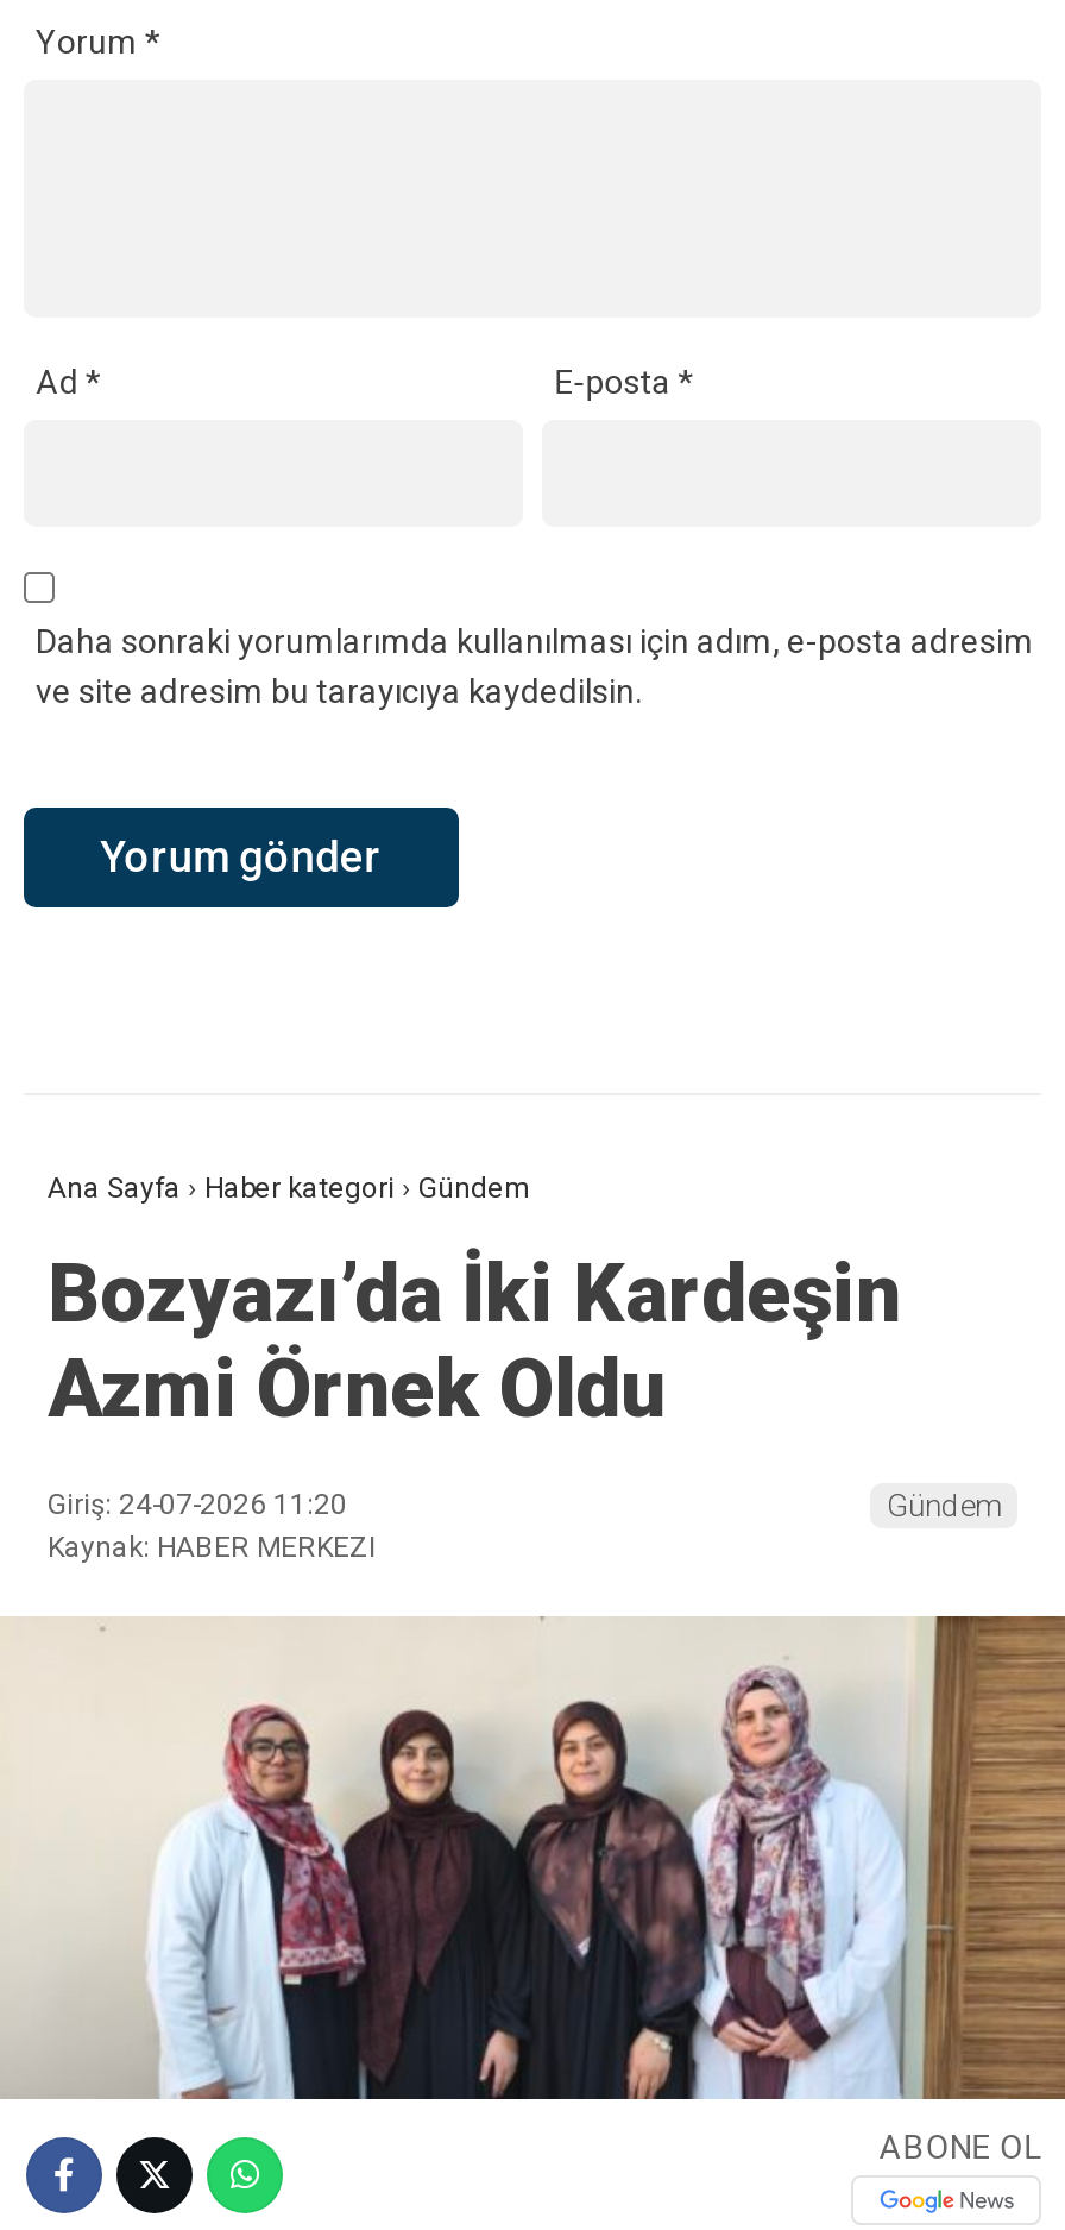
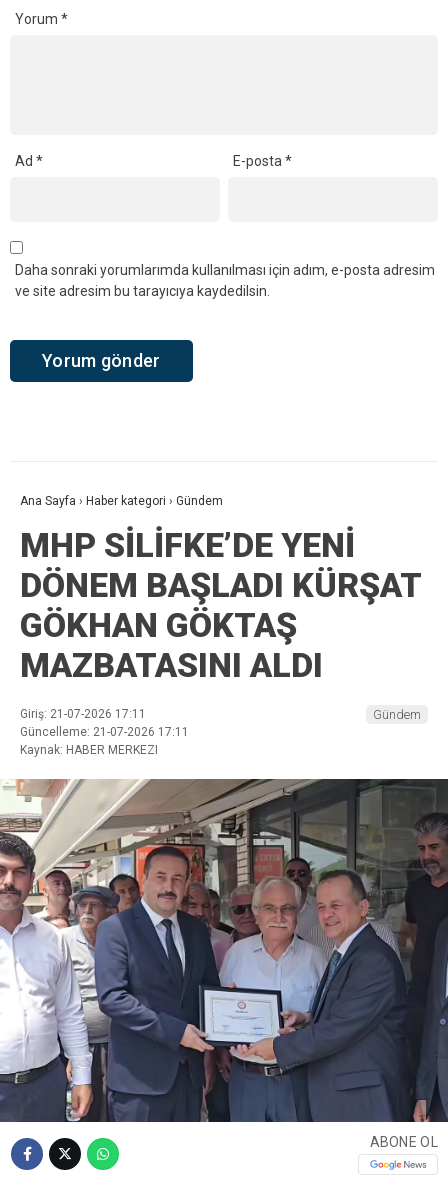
[48,1247,901,1437] Bozyazı’da İki Kardeşin | Azmi Örnek Oldu -> [20,525,421,685] MHP SİLİFKE’DE YENİ | DÖNEM BAŞLADI KÜRŞAT | GÖKHAN GÖKTAŞ | MAZBATASINI ALDI
[48,1489,347,1523] Giriş: 24-07-2026 11:20 -> [20,707,189,739] Giriş: 21-07-2026 17:11 | Güncelleme: 21-07-2026 17:11
[7,1616,1058,2102] [image] -> [3,778,445,1123] [image]

